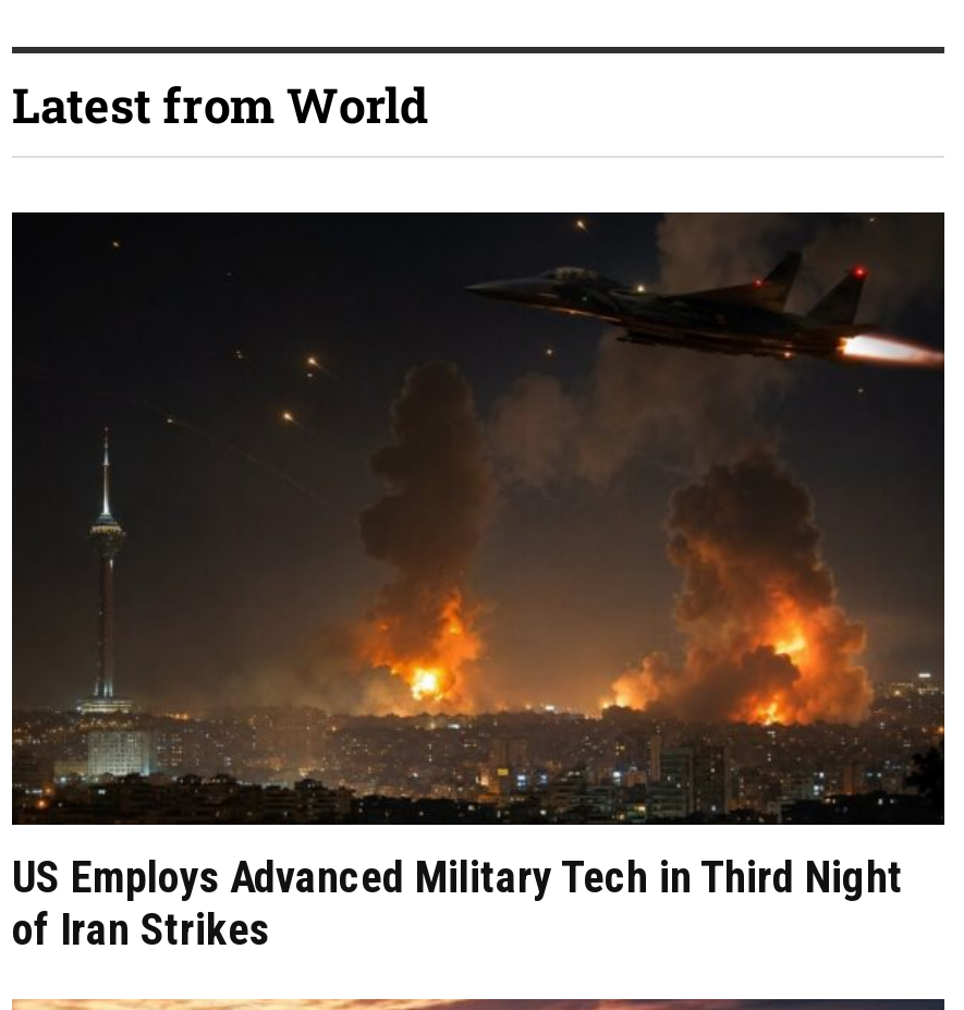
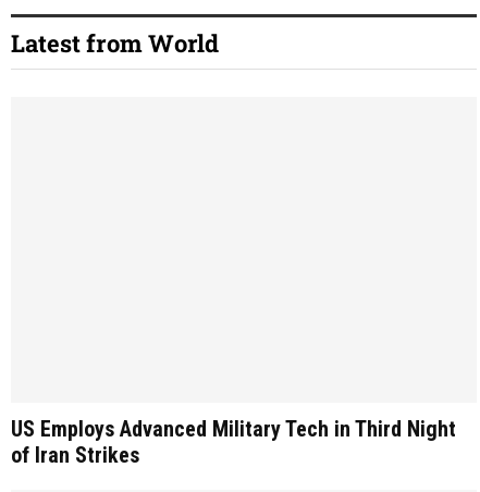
[10,210,947,827] [image] -> none

